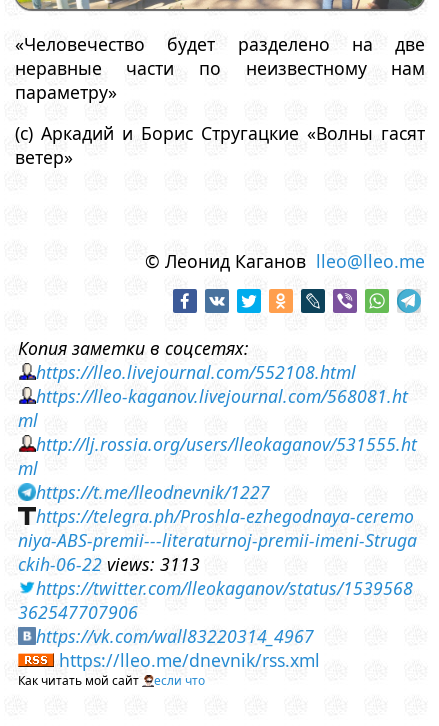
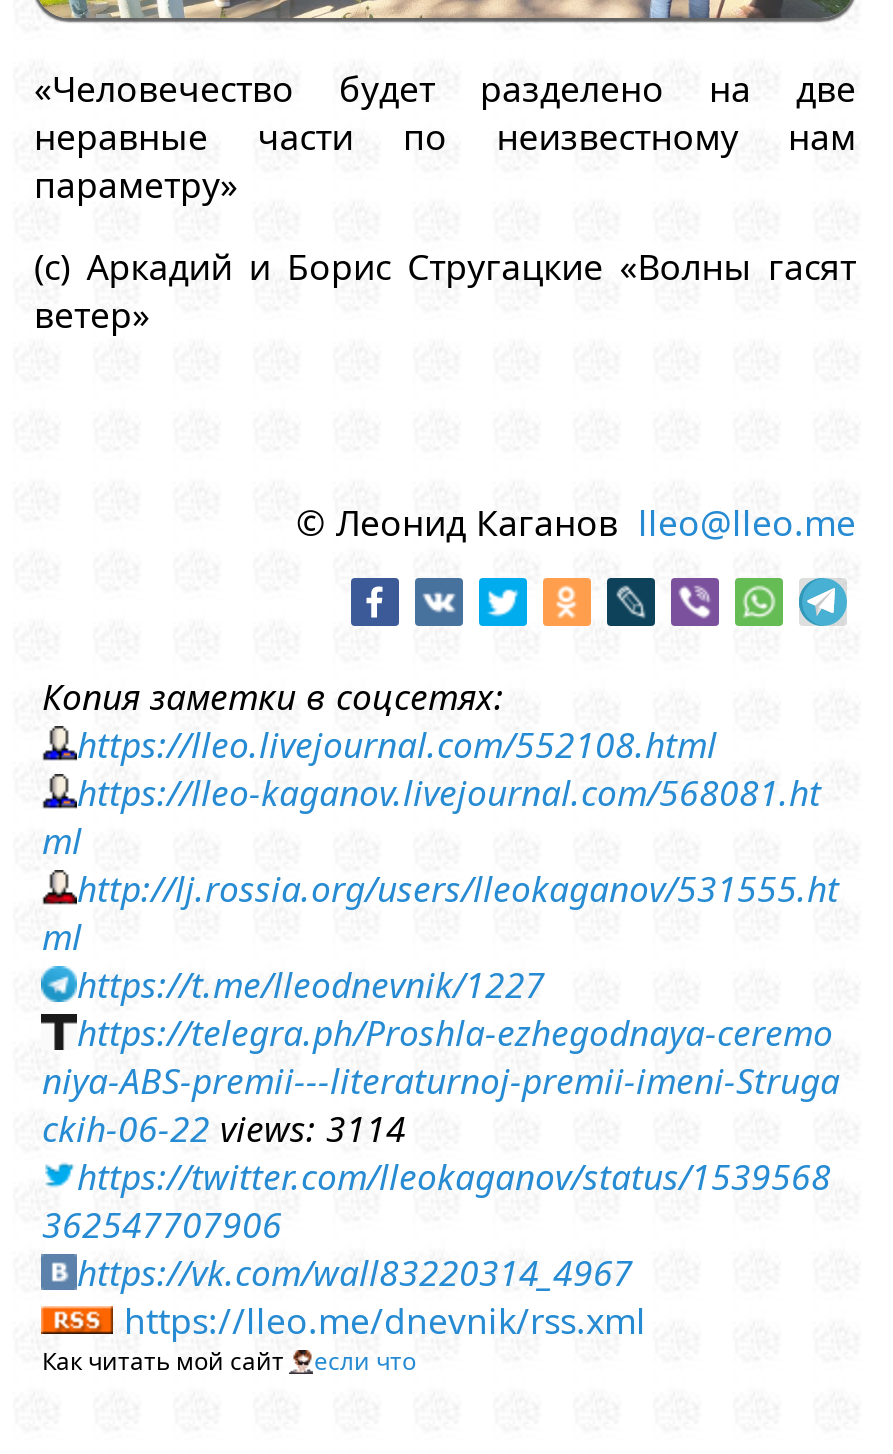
[18,552,200,576] ckih-06-22 views: 3113 -> [42,1104,406,1152] ckih-06-22 views: 3114

